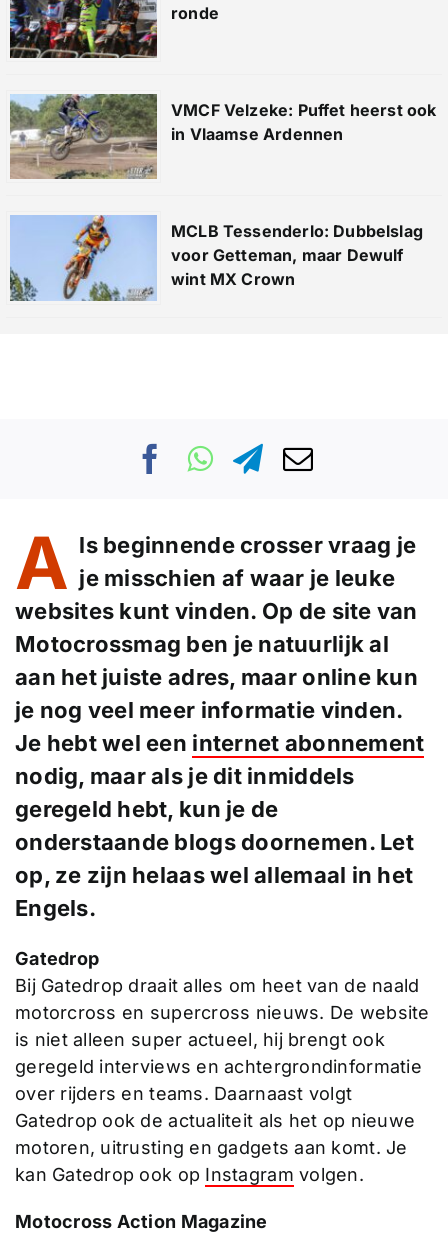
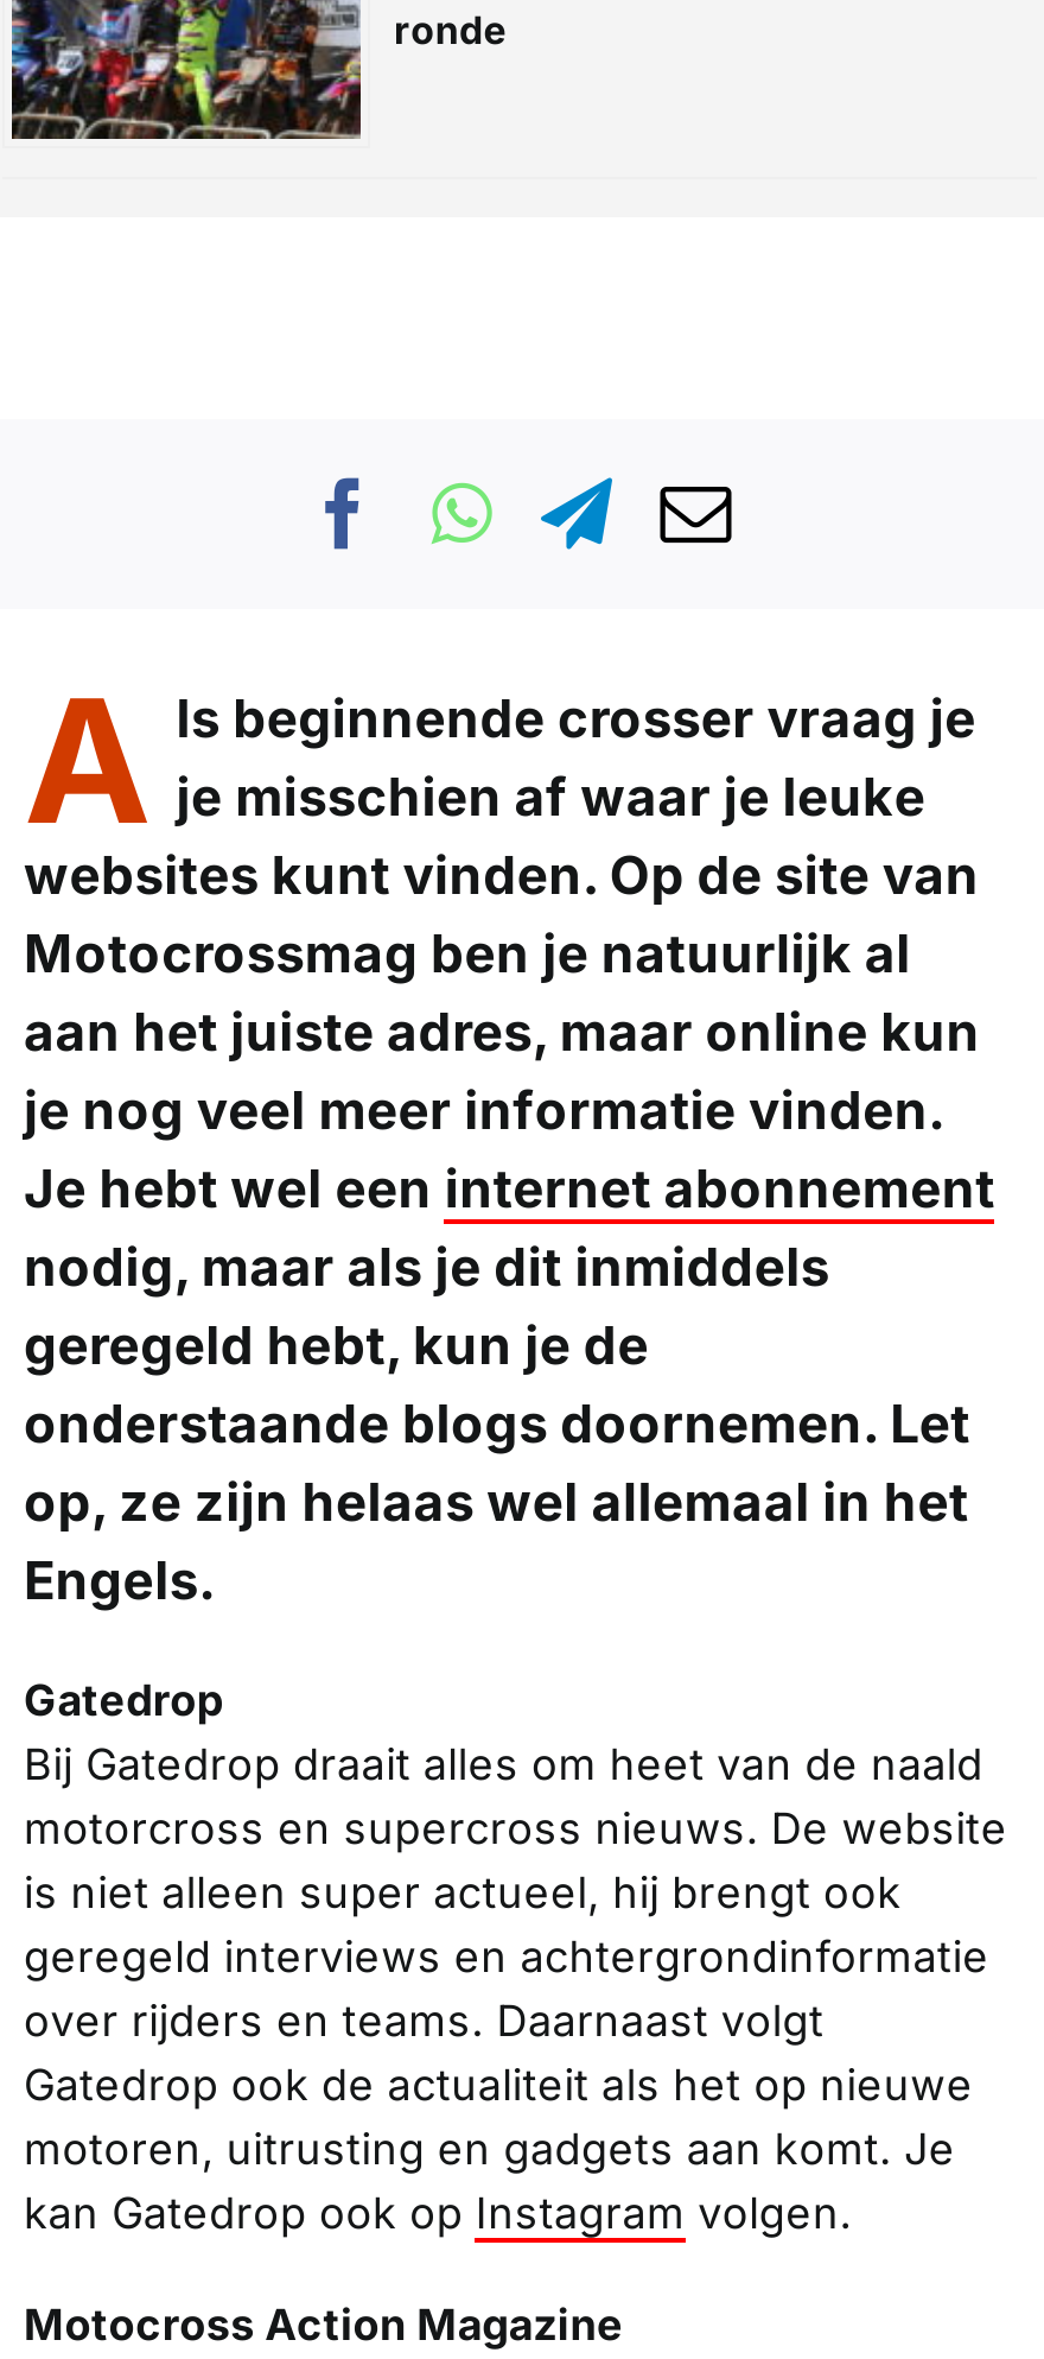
[10,93,437,180] [image] | VMCF Velzeke: Puffet heerst ook | in Vlaamse Ardennen -> none
[10,201,423,302] [image] | MCLB Tessenderlo: Dubbelslag | voor Getteman, maar Dewulf | wint MX Crown -> none

